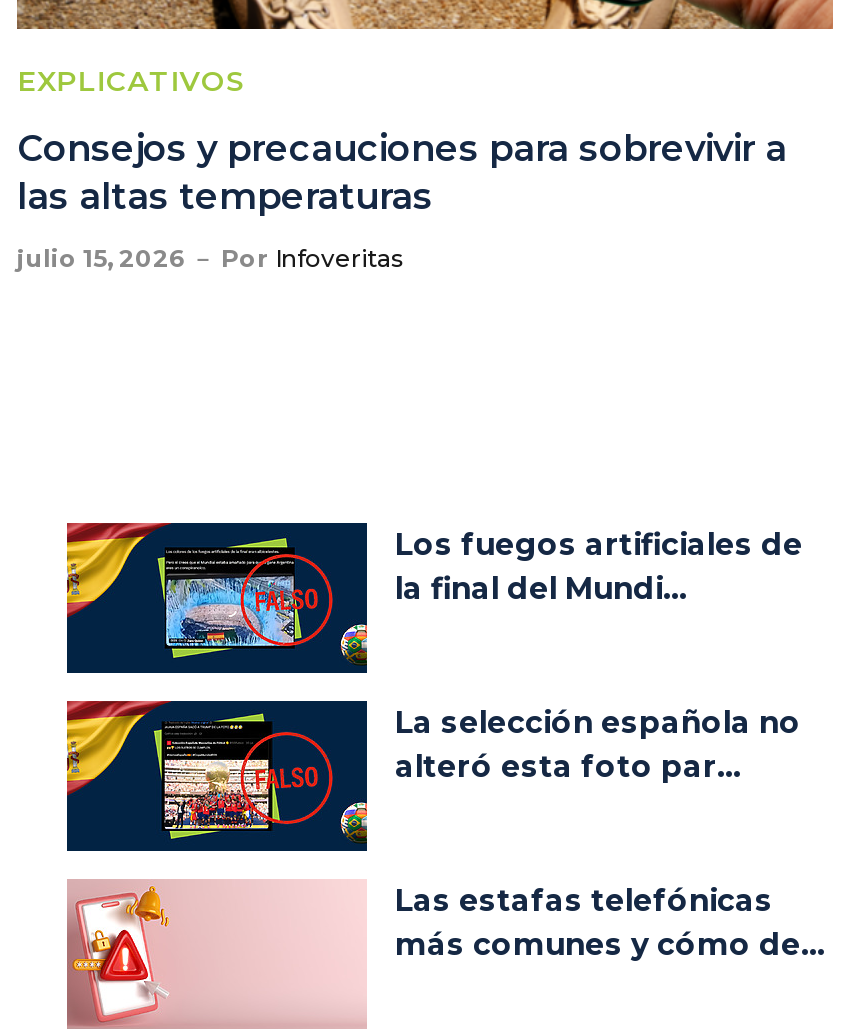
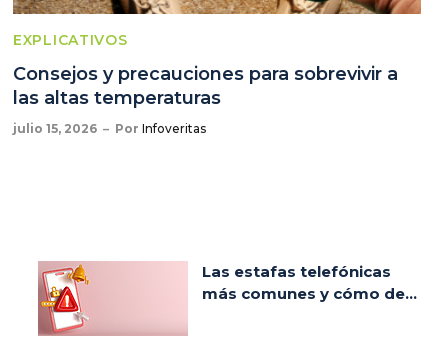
[65,520,803,676] [image] | Los fuegos artificiales de | la final del Mundi... -> none
[65,698,801,854] [image] | La selección española no | alteró esta foto par... -> none

